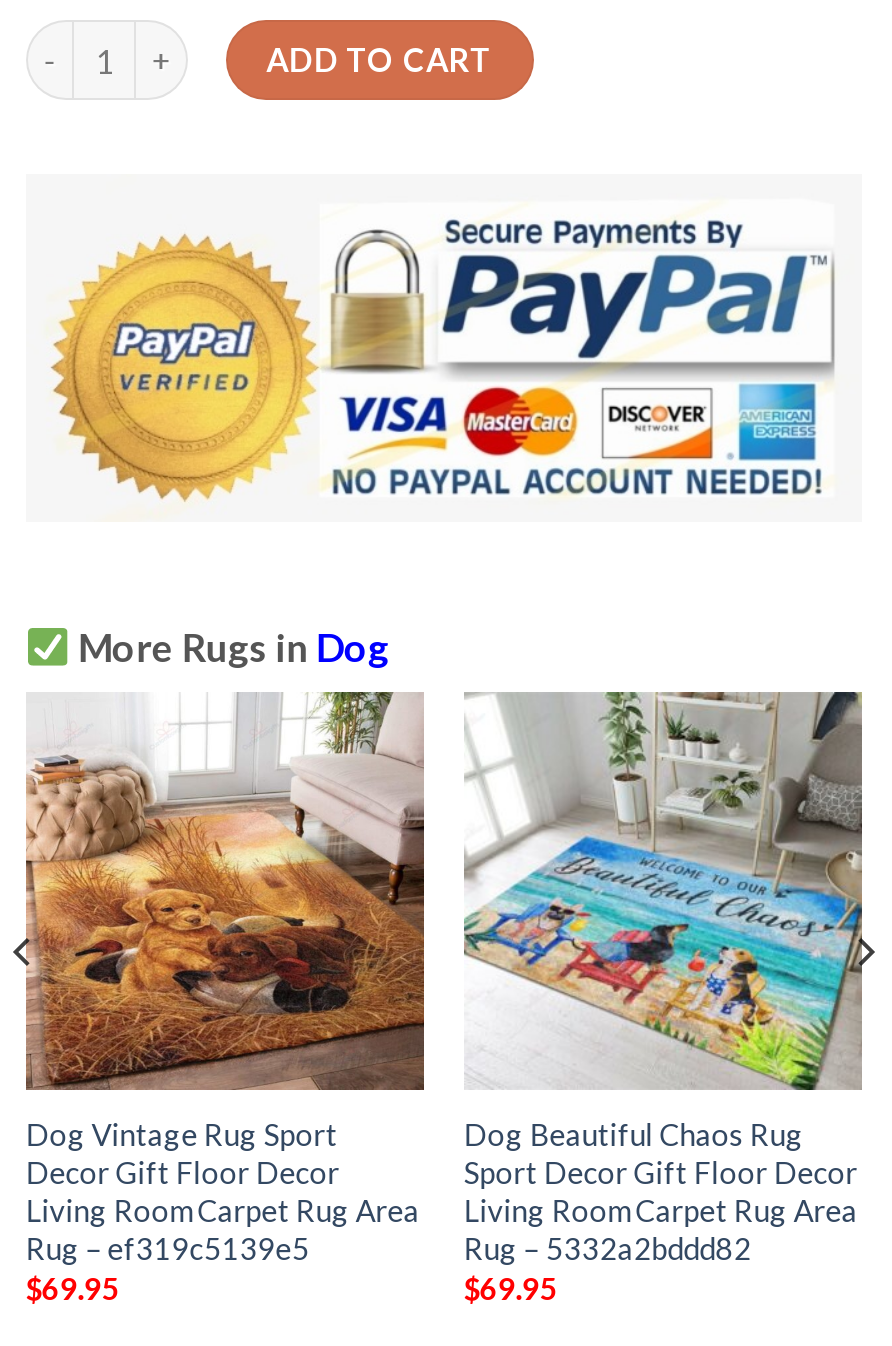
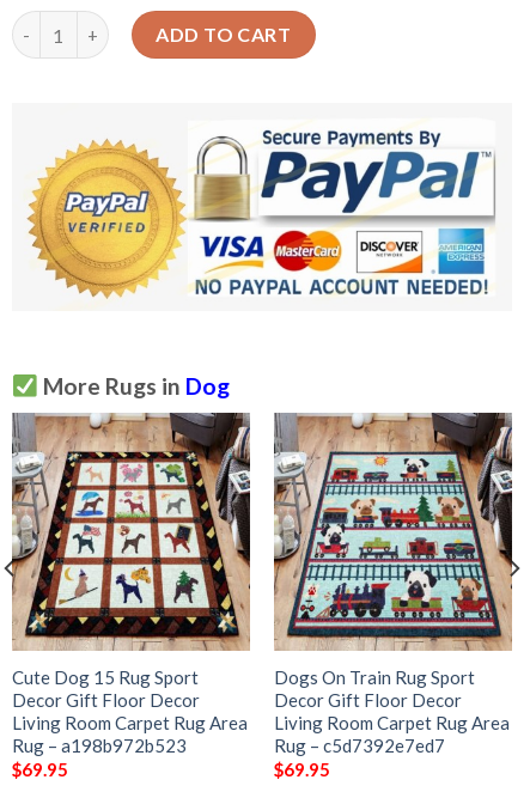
[26,690,426,1151] [image] | Dog Vintage Rug Sport -> [11,412,250,687] [image] | Cute Dog 15 Rug Sport
[464,690,864,1189] [image] | Dog Beautiful Chaos Rug | Sport Decor Gift Floor Decor -> [273,413,513,710] [image] | Dogs On Train Rug Sport | Decor Gift Floor Decor
[26,1229,310,1265] Rug – ef319c5139e5 -> [12,734,186,756] Rug – a198b972b523
[464,1229,752,1265] Rug – 5332a2bddd82 -> [274,734,445,756] Rug – c5d7392e7ed7

